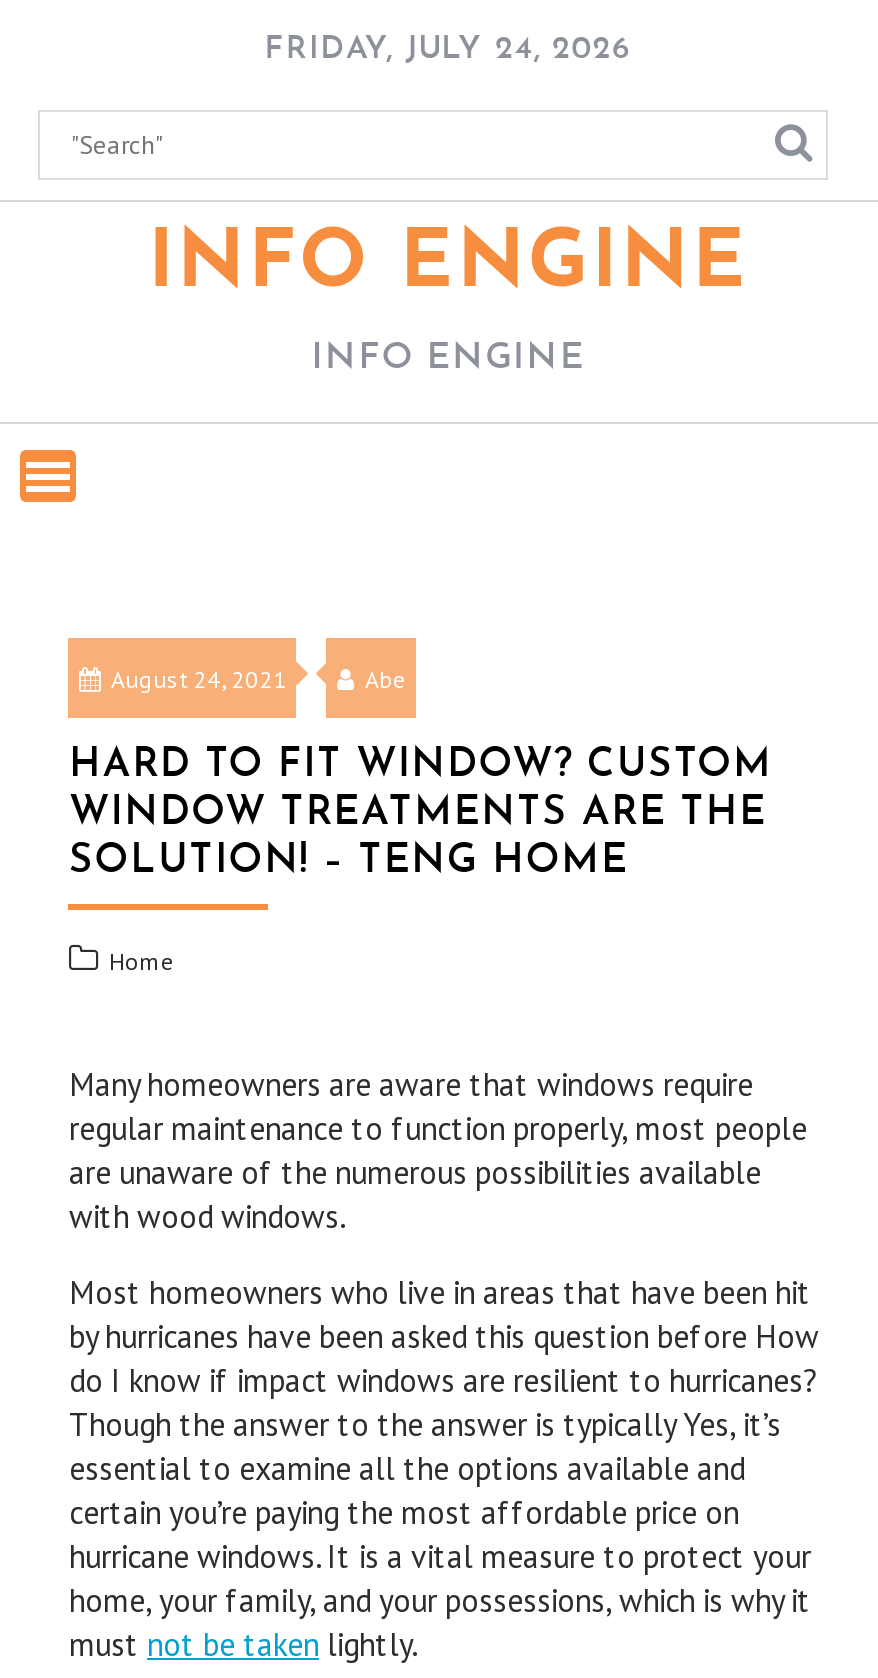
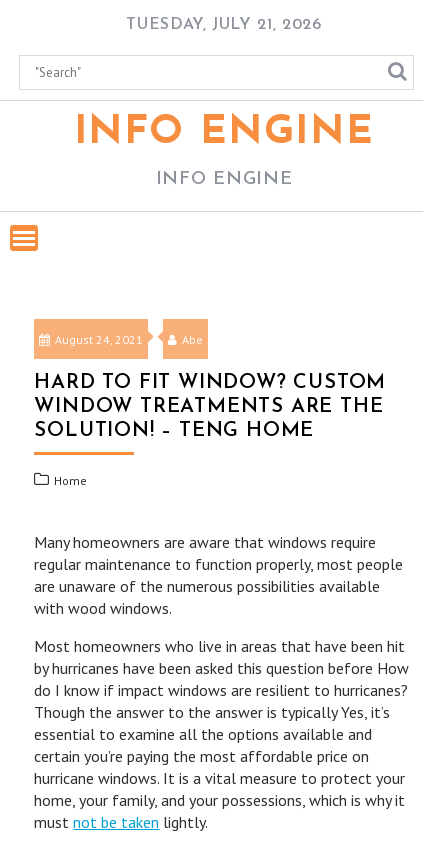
[265,34,631,66] FRIDAY, JULY 24, 2026 -> [126,17,321,33] TUESDAY, JULY 21, 2026

